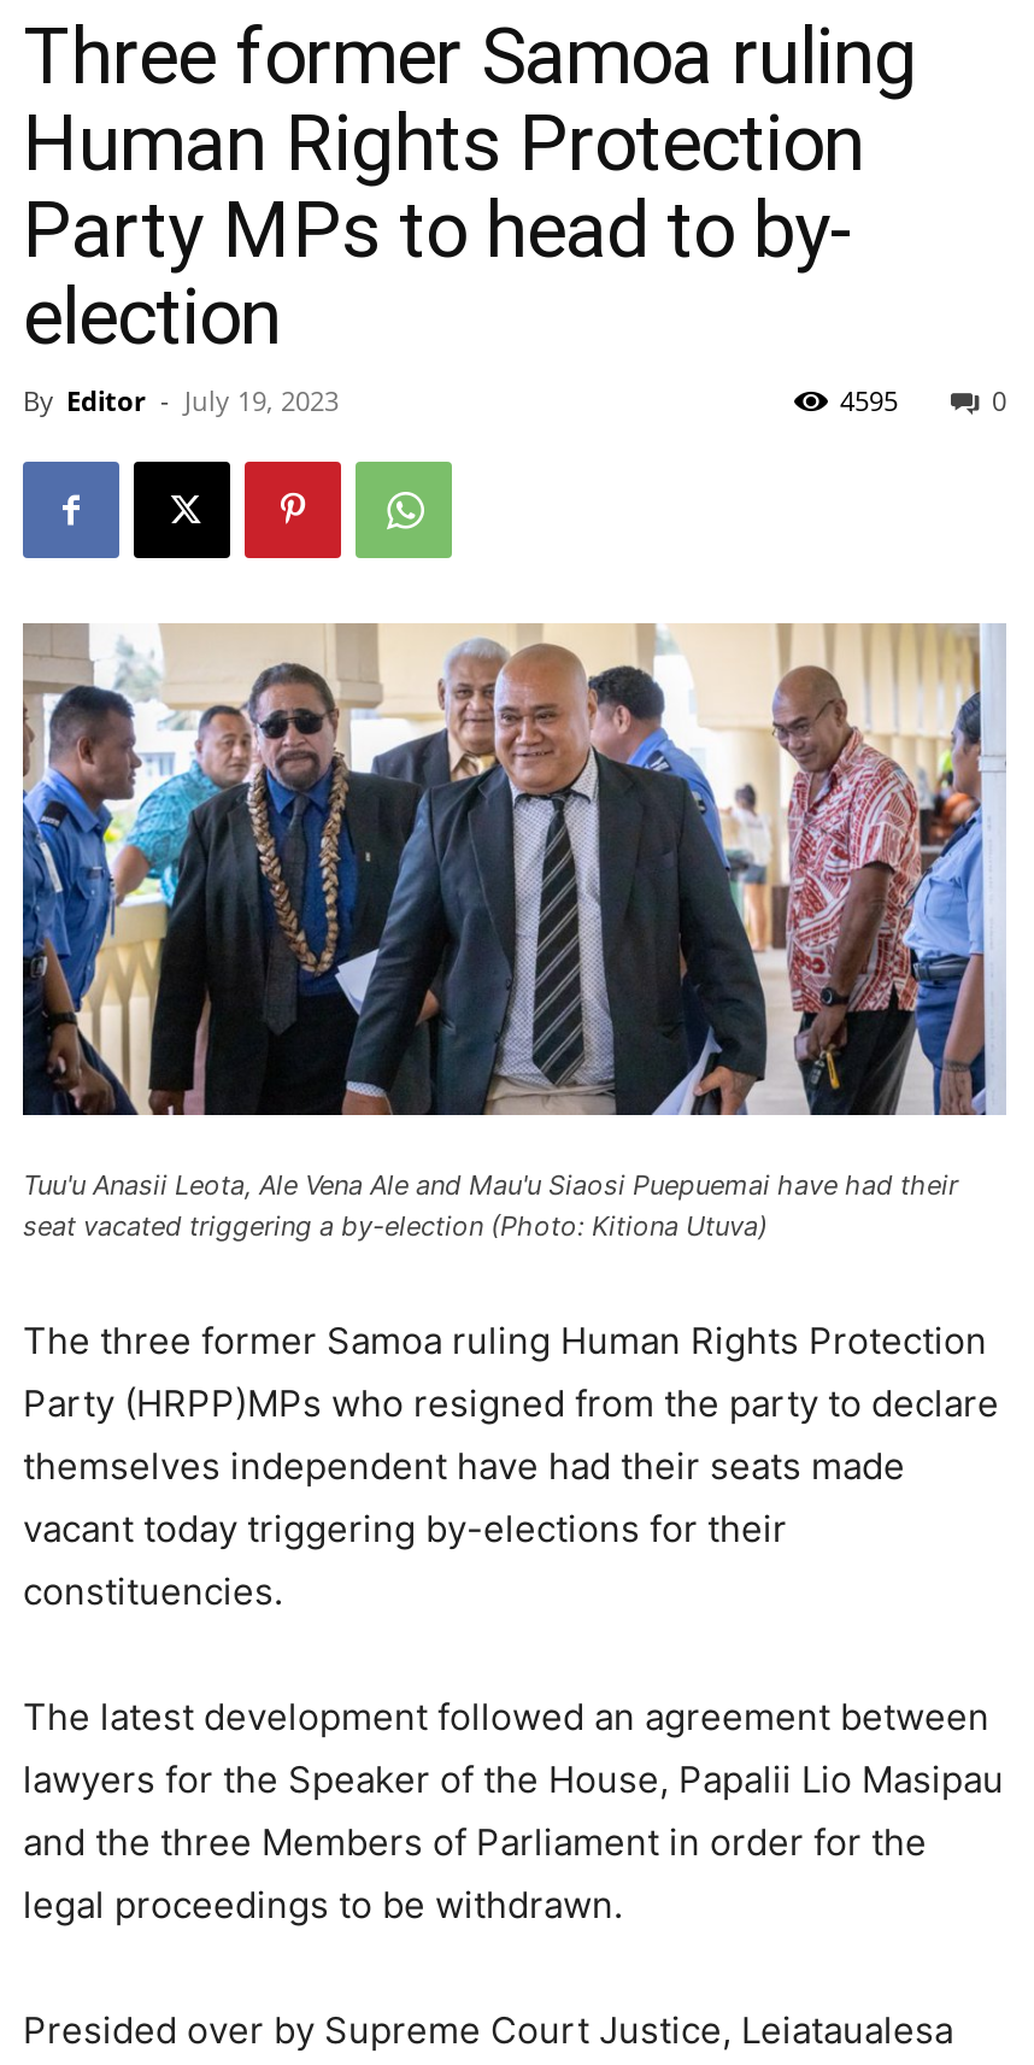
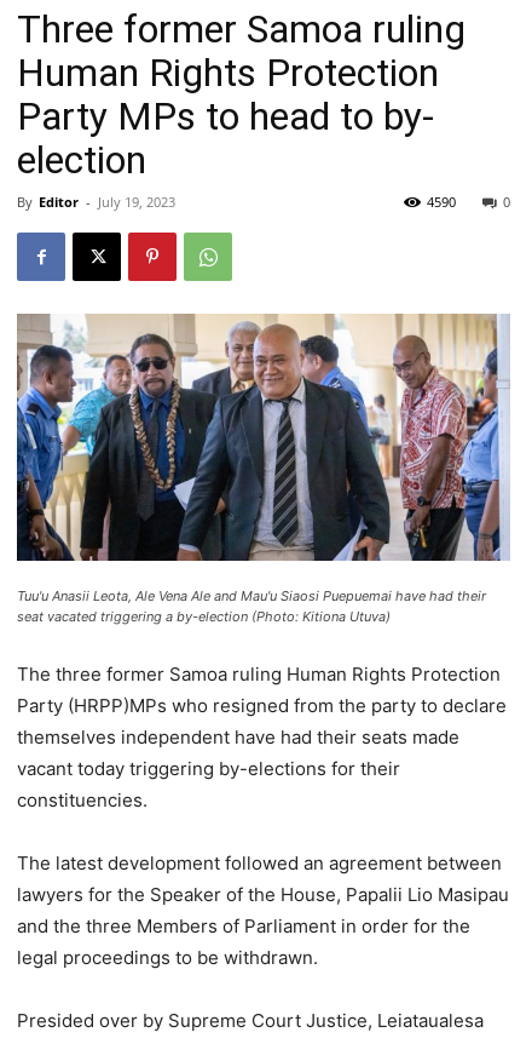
[840,382,898,418] 4595 -> [427,193,456,211] 4590

